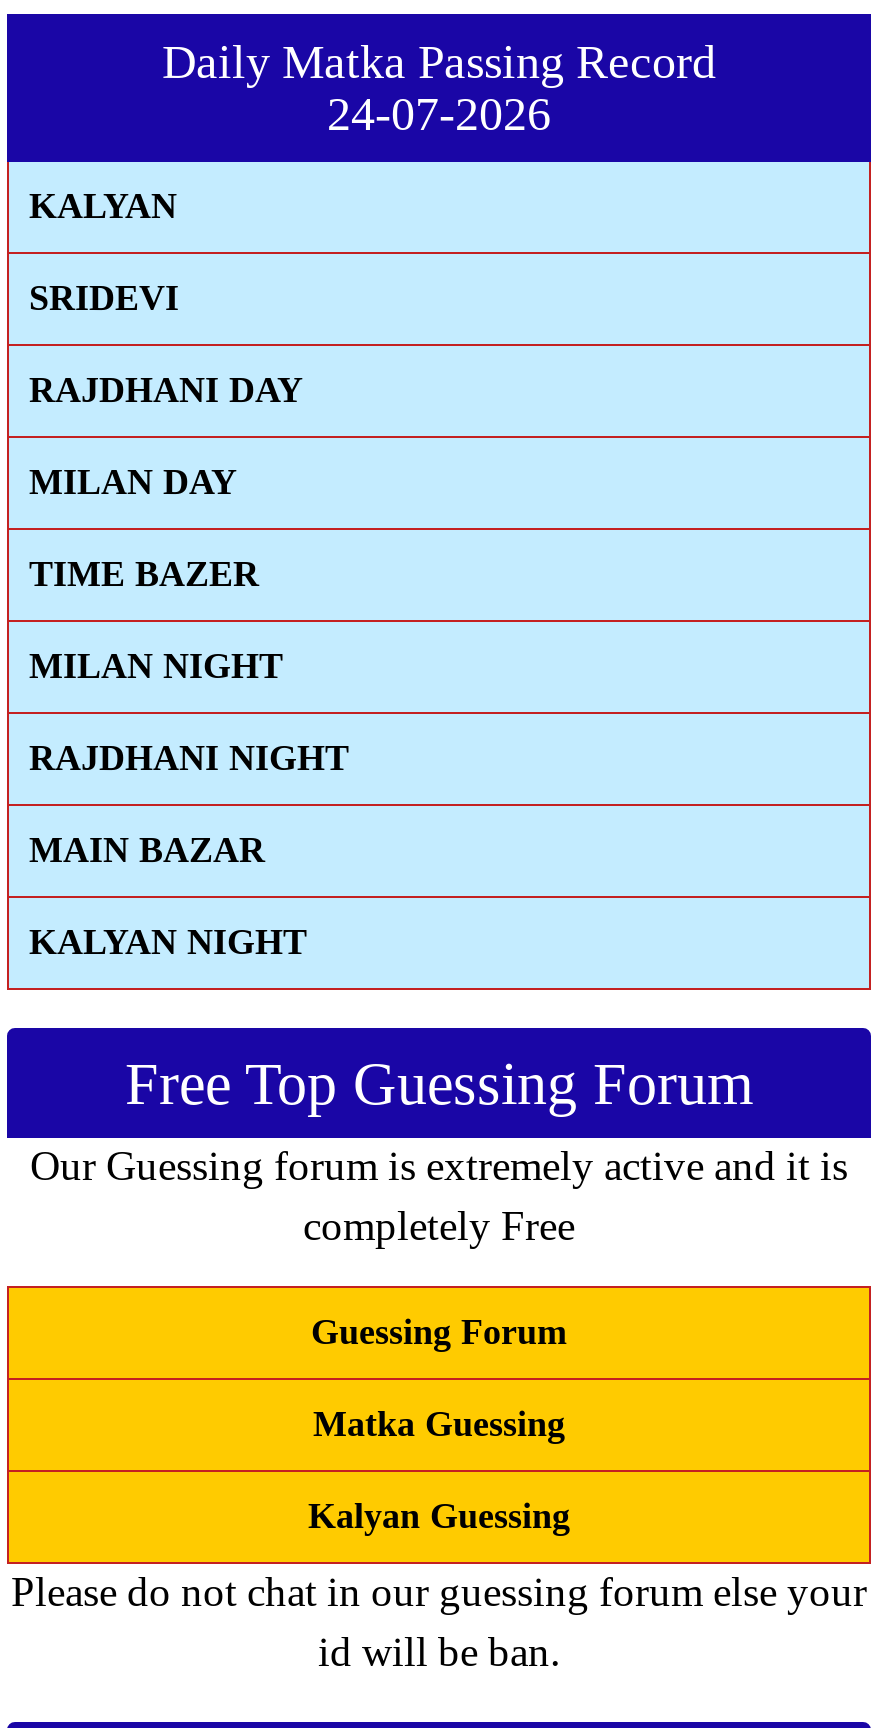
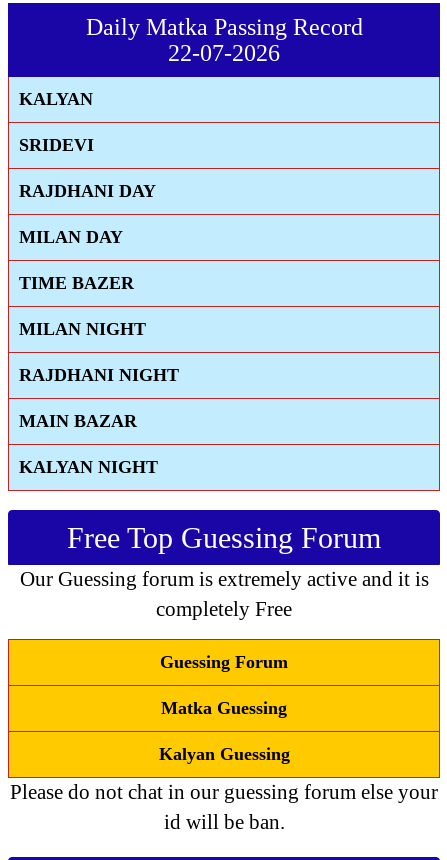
[327,88,551,140] 24-07-2026 -> [168,40,280,66] 22-07-2026

